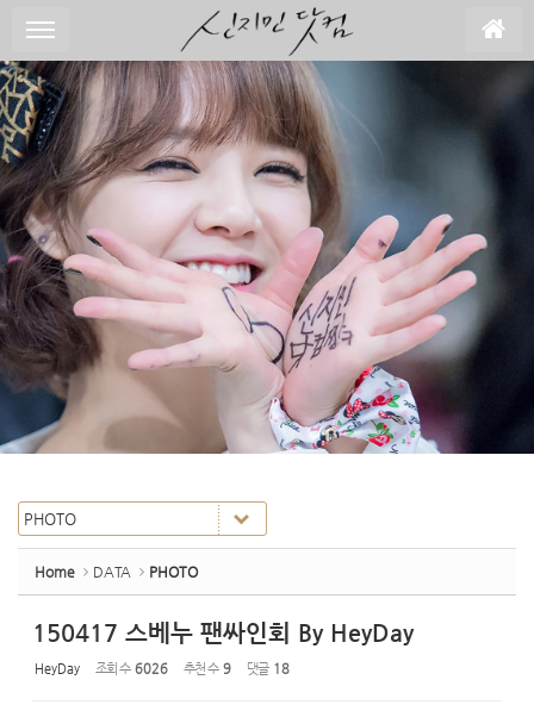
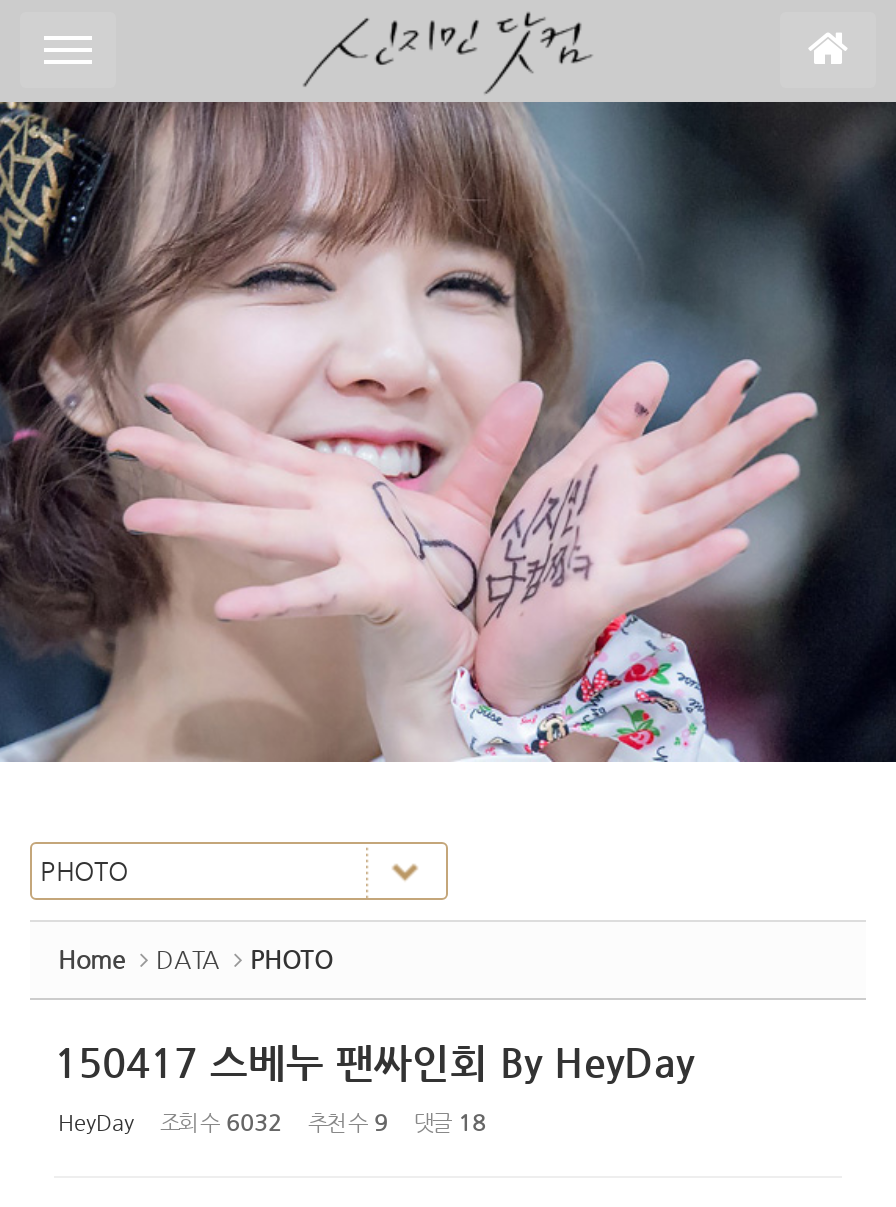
[35,661,290,676] HeyDay 조회 수 6026 추천 수 9 댓글 18 -> [58,1110,486,1136] HeyDay 조회 수 6032 추천 수 9 댓글 18

